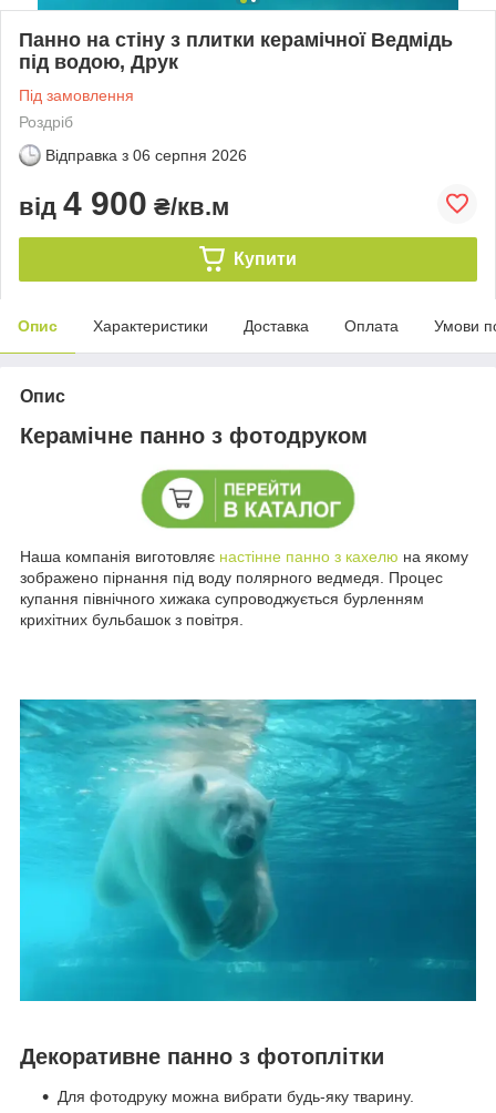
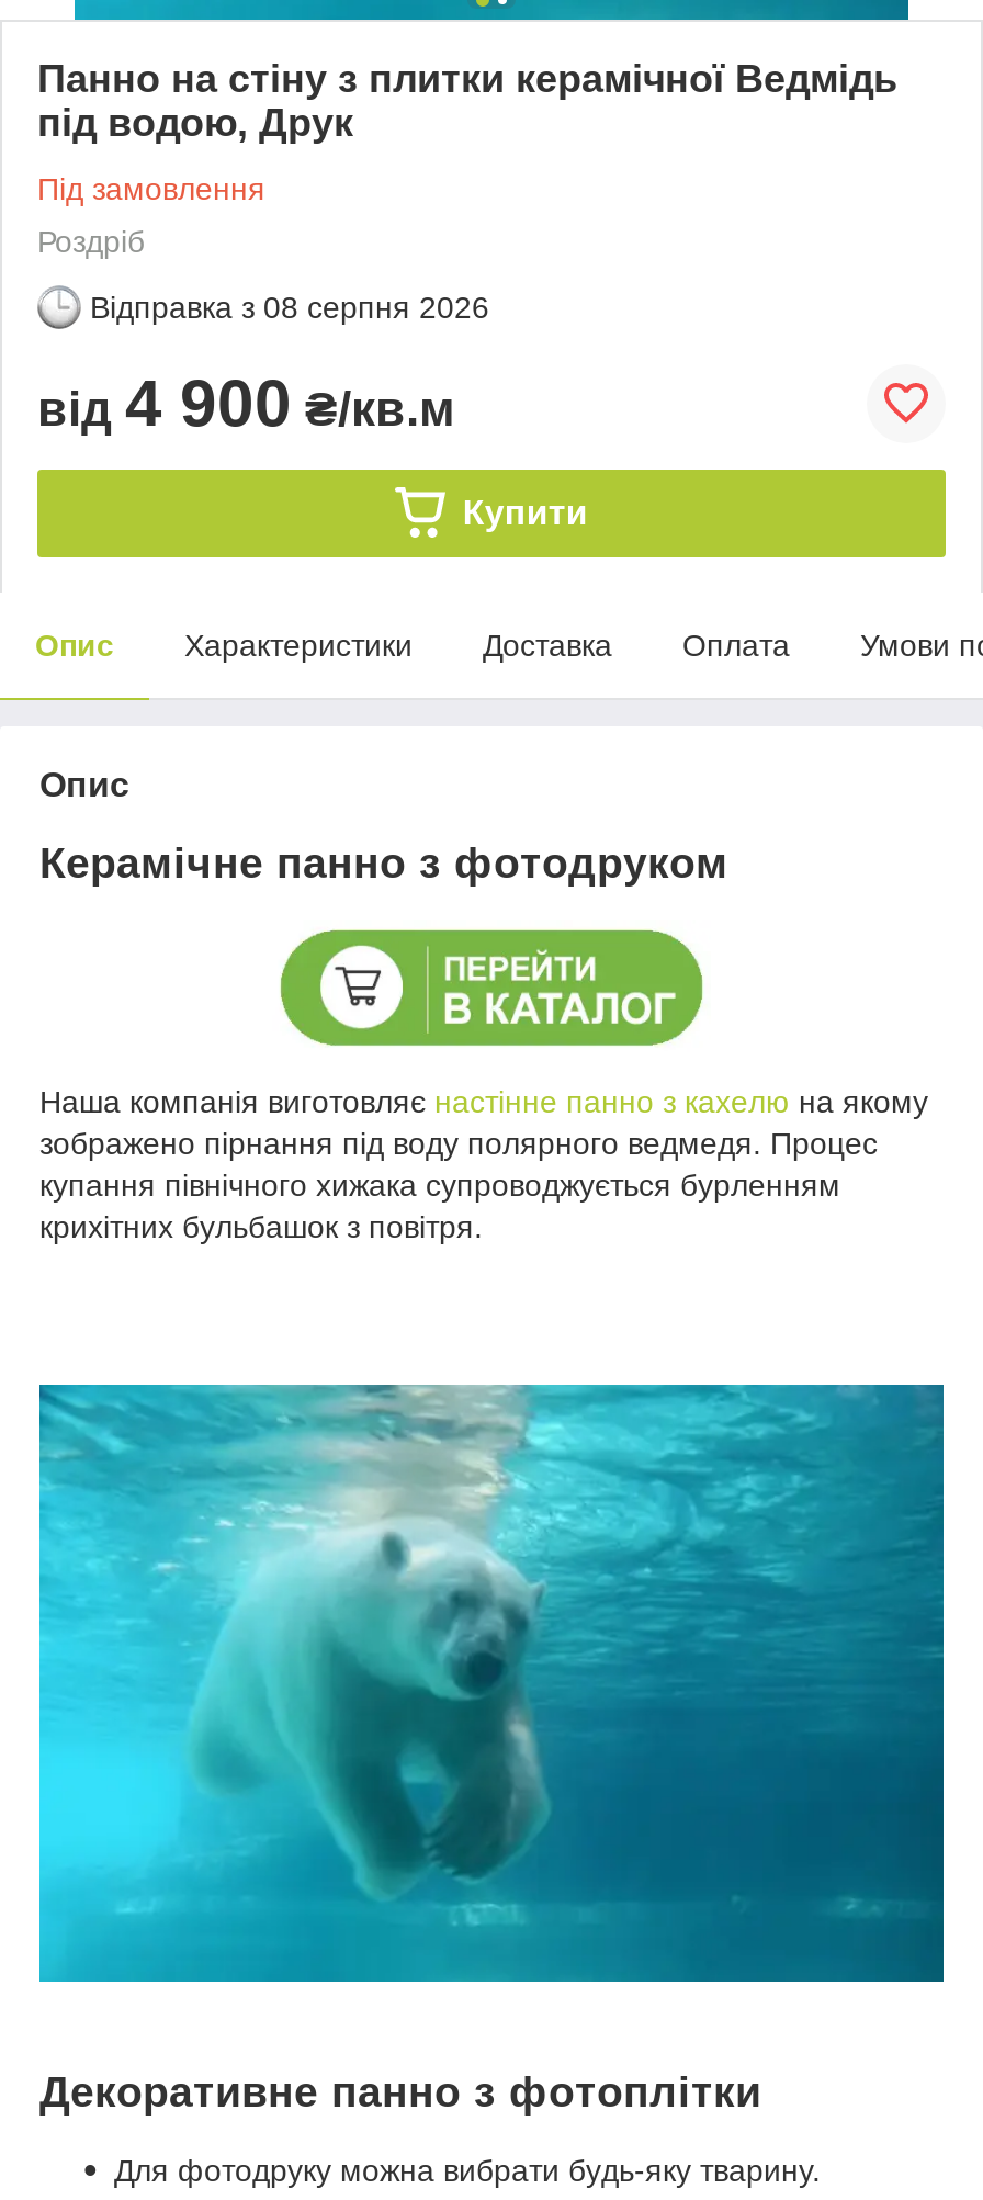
[45,146,247,164] Відправка з 06 серпня 2026 -> [90,289,489,324] Відправка з 08 серпня 2026

